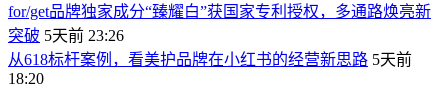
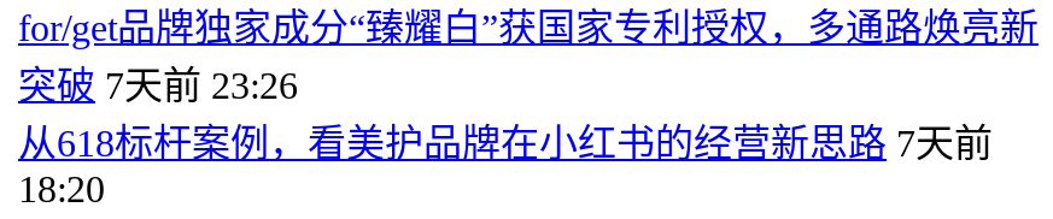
[8,27,124,44] 突破 5天前 23:26 -> [18,66,298,107] 突破 7天前 23:26
[8,51,412,68] 从618标杆案例，看美护品牌在小红书的经营新思路 5天前 -> [18,124,993,165] 从618标杆案例，看美护品牌在小红书的经营新思路 7天前

